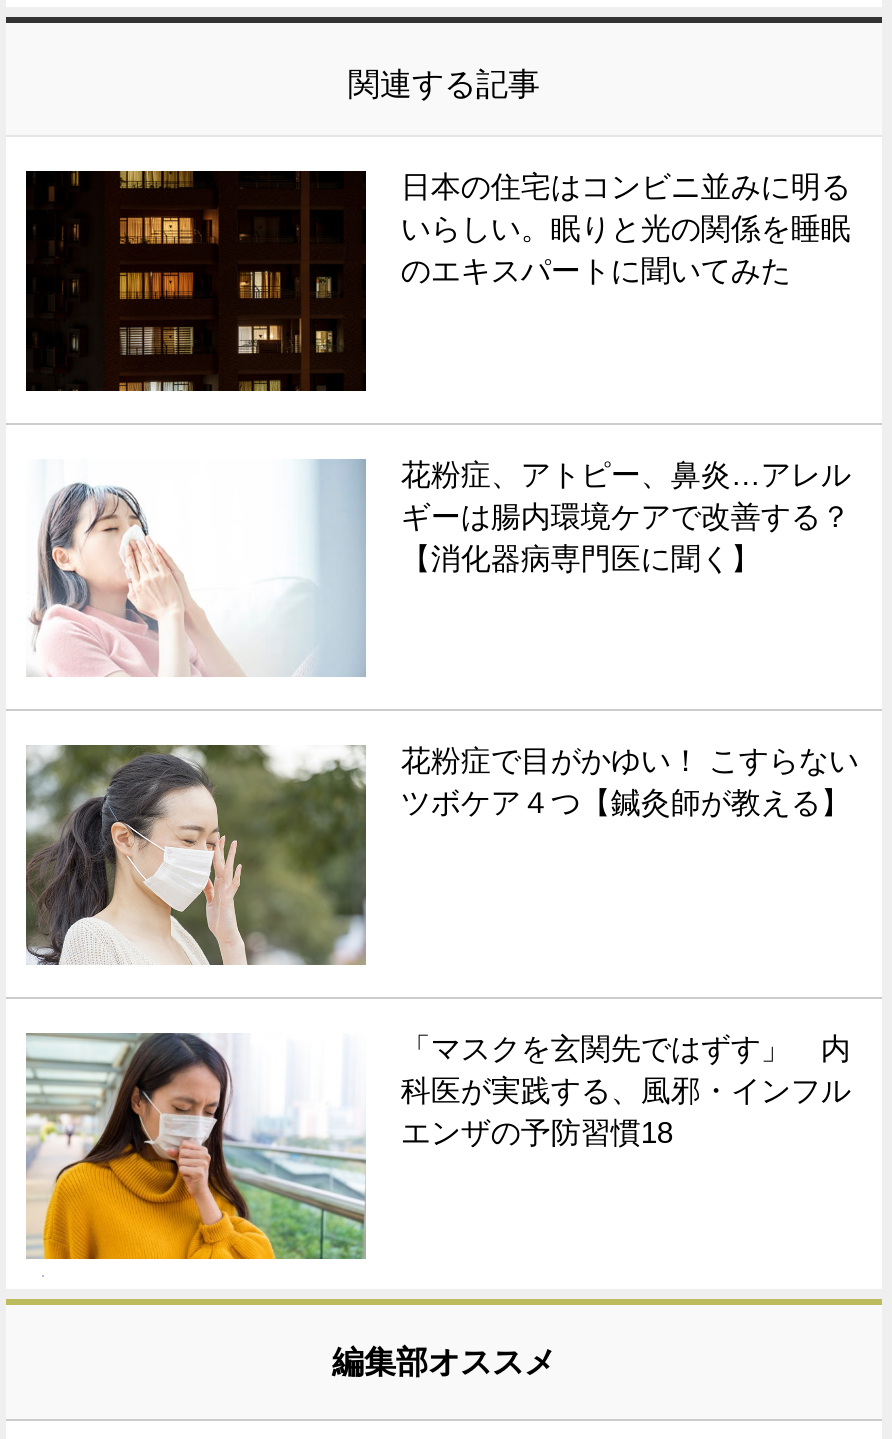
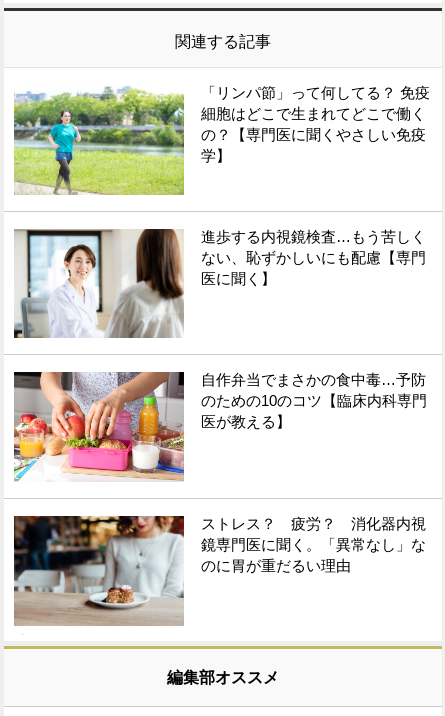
[24,168,851,393] [image] | 日本の住宅はコンビニ並みに明る | いらしい。眠りと光の関係を睡眠 | のエキスパートに聞いてみた -> [13,84,430,196] [image] | 「リンパ節」って何してる？ 免疫 | 細胞はどこで生まれてどこで働く | の？【専門医に聞くやさしい免疫 | 学】
[26,456,851,677] [image] | 花粉症、アトピー、鼻炎…アレル | ギーは腸内環境ケアで改善する？ | 【消化器病専門医に聞く】 -> [13,227,426,339] [image] | 進歩する内視鏡検査…もう苦しく | ない、恥ずかしいにも配慮【専門 | 医に聞く】
[24,743,859,967] [image] | 花粉症で目がかゆい！ こすらない | ツボケア４つ【鍼灸師が教える】 -> [13,371,427,481] [image] | 自作弁当でまさかの食中毒…予防 | のための10のコツ【臨床内科専門 | 医が教える】
[26,1031,851,1261] [image] | 「マスクを玄関先ではずす」 内 | 科医が実践する、風邪・インフル | エンザの予防習慣18 -> [13,515,426,626] [image] | ストレス？ 疲労？ 消化器内視 | 鏡専門医に聞く。「異常なし」な | のに胃が重だるい理由

